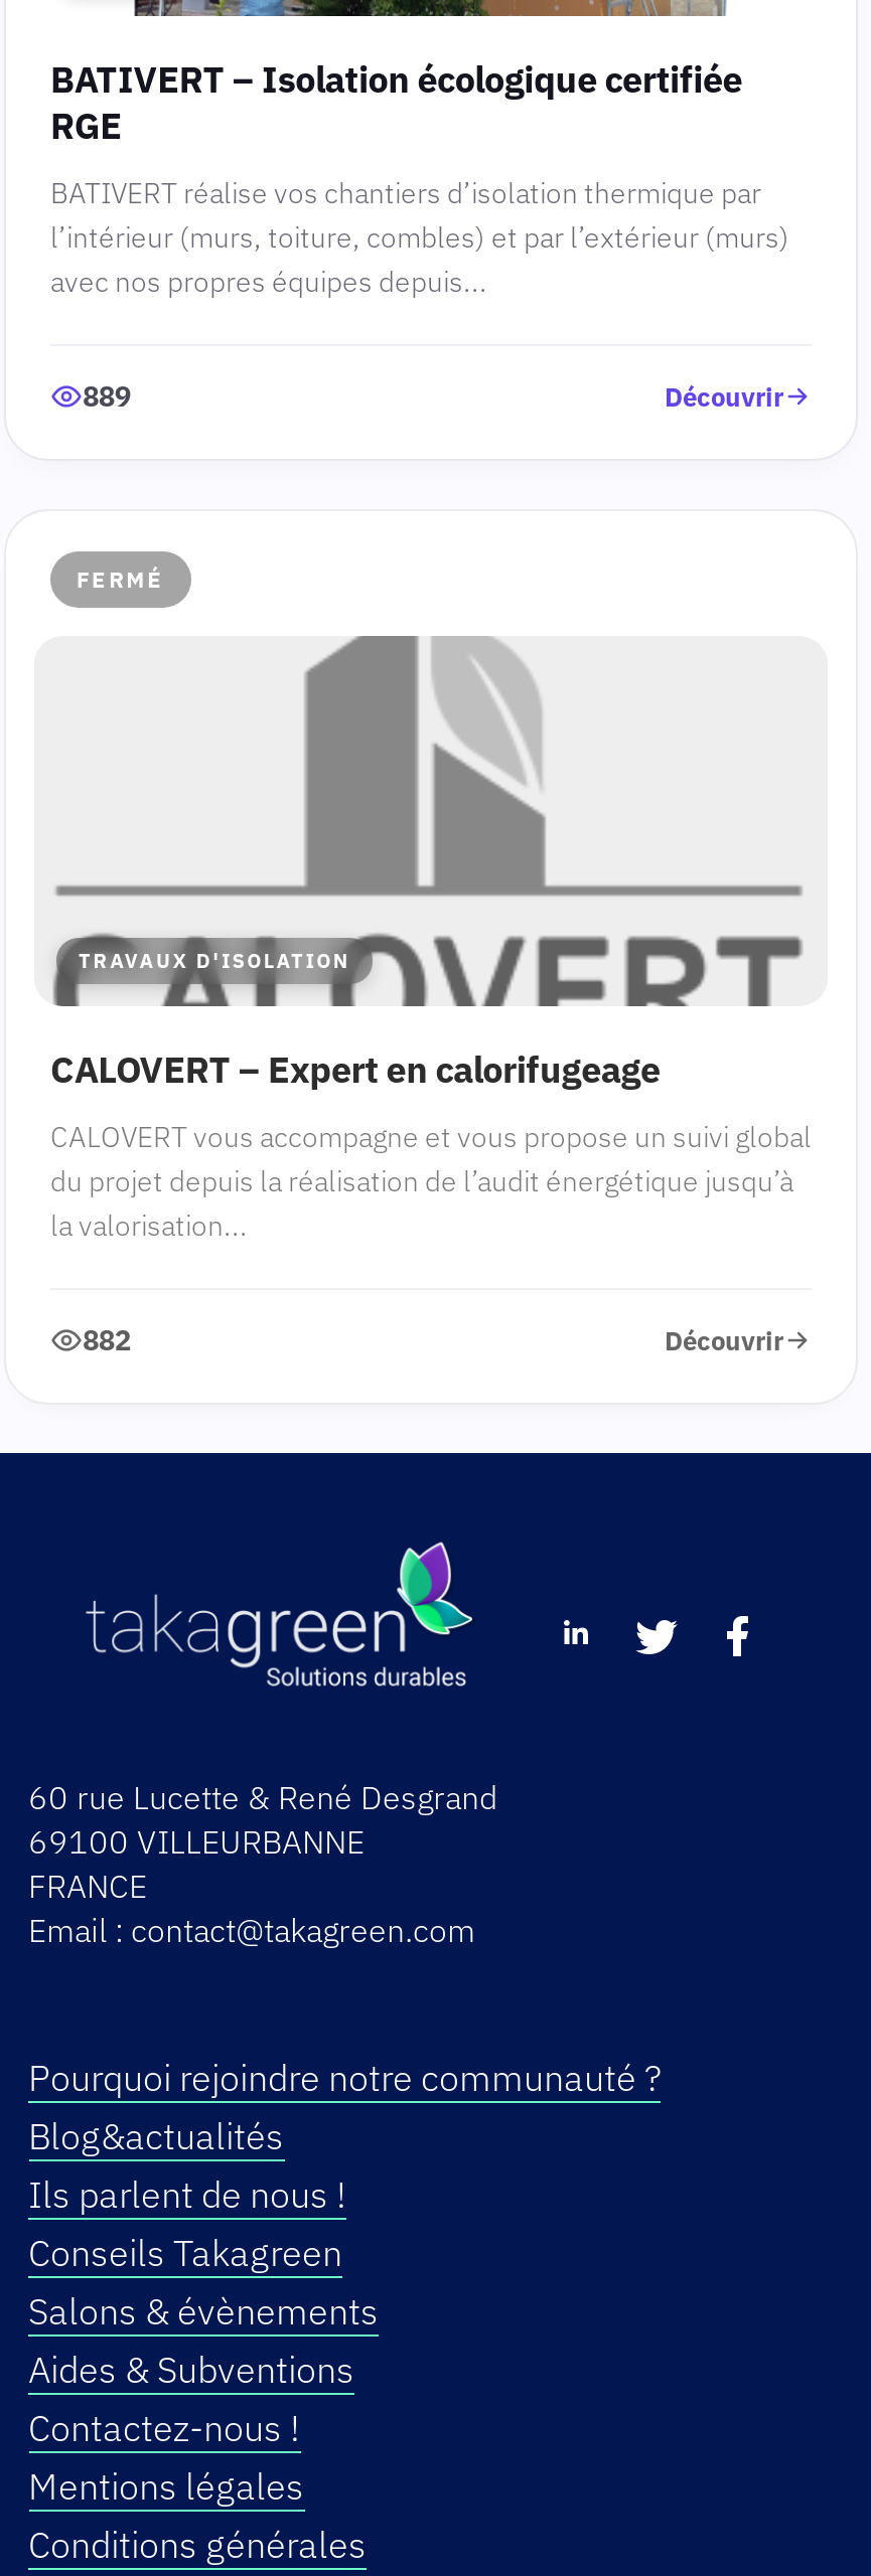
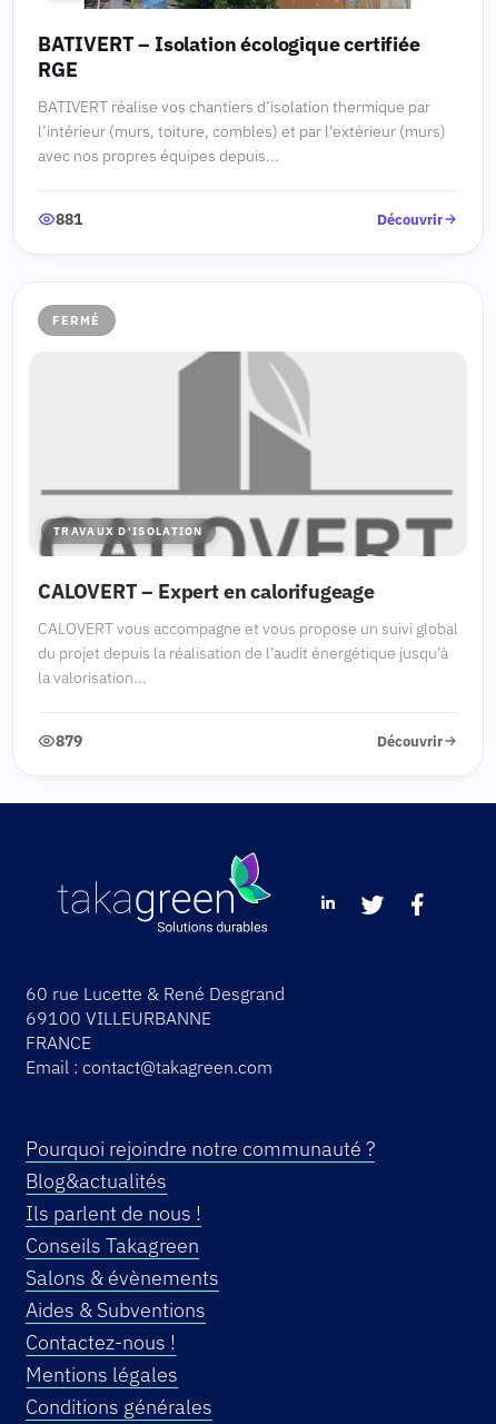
[83,378,130,415] 889 -> [56,209,82,229] 881
[83,1322,130,1358] 882 -> [56,731,82,751] 879

